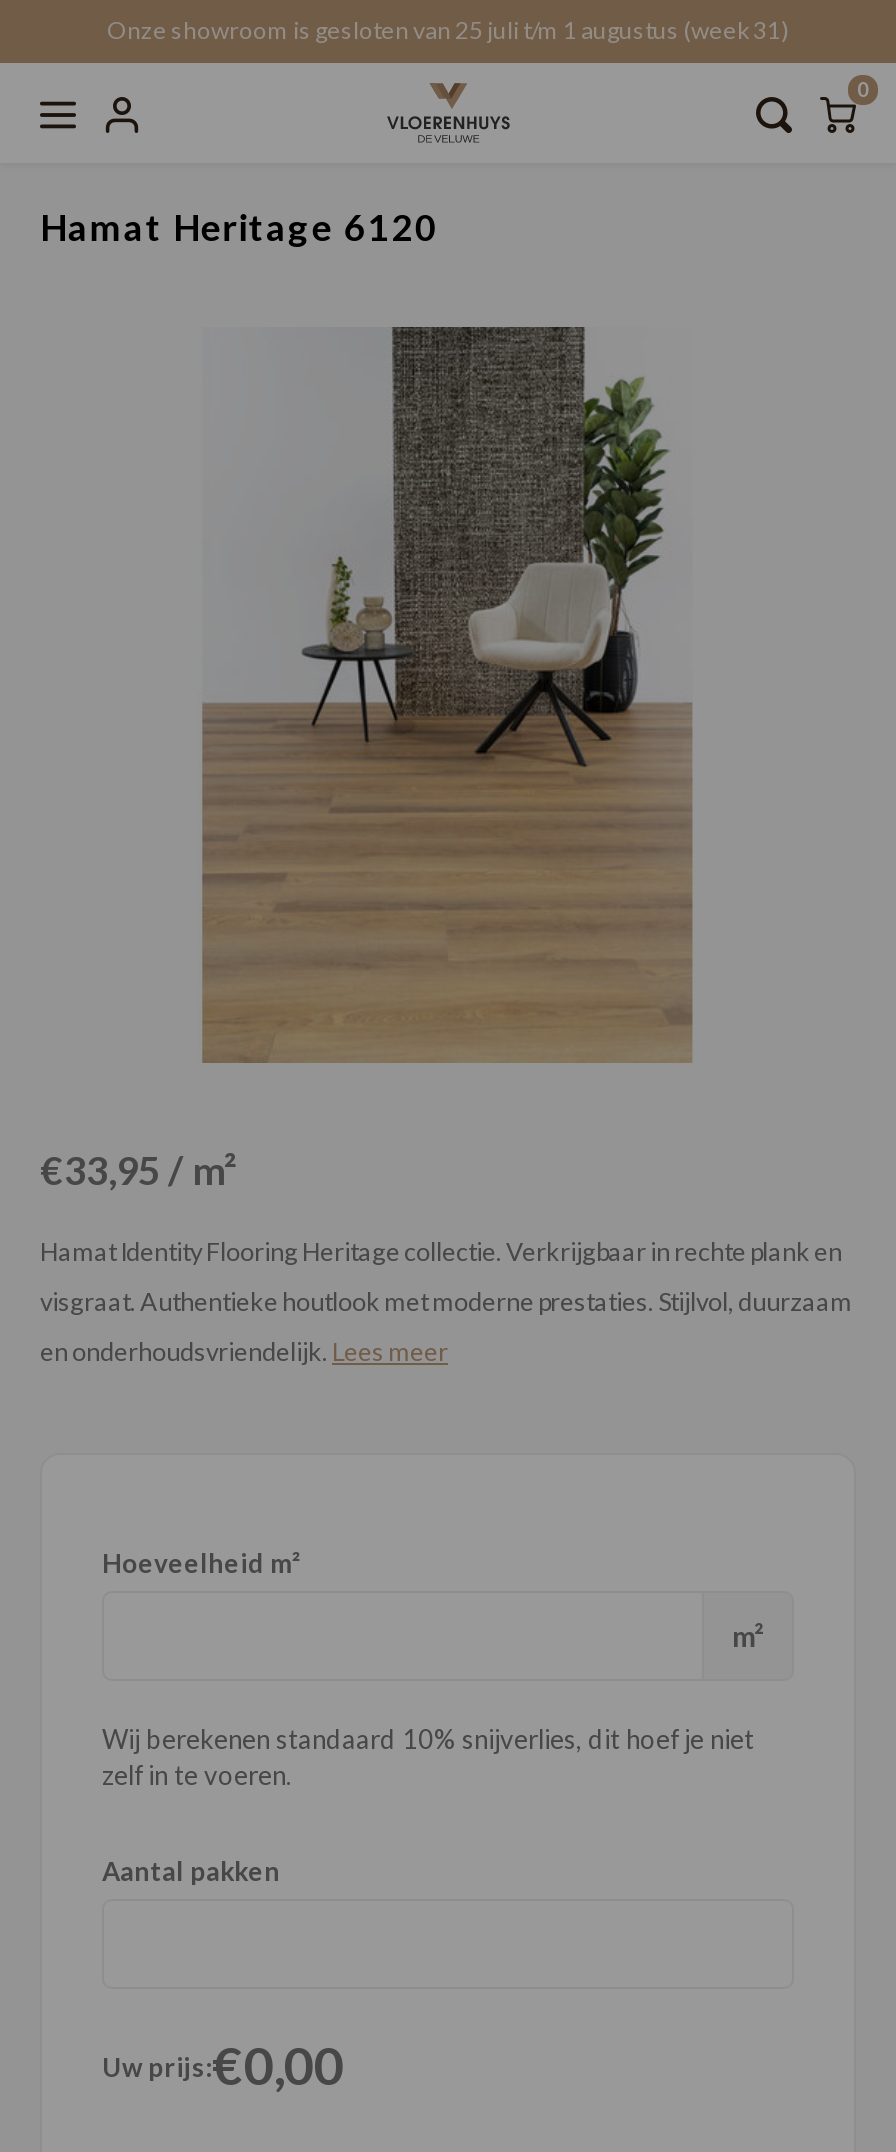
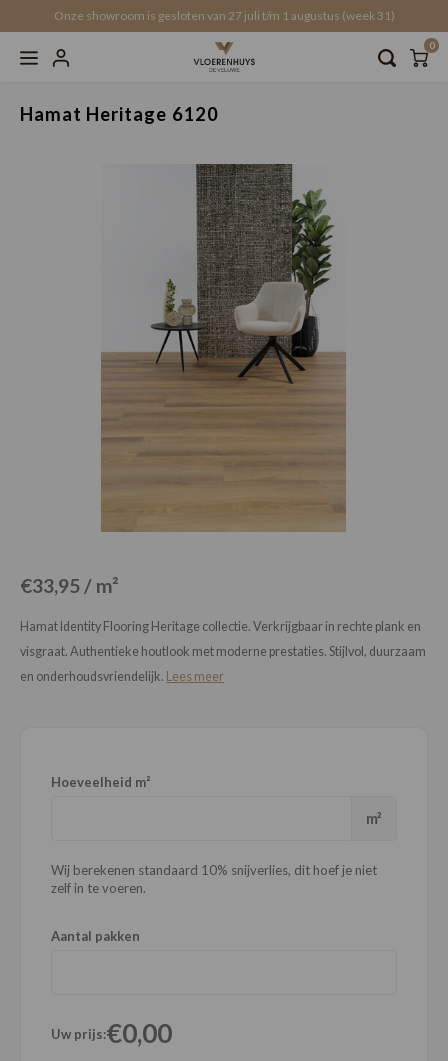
[107,15,789,45] Onze showroom is gesloten van 25 juli t/m 1 augustus (week 31) -> [53,8,394,23] Onze showroom is gesloten van 27 juli t/m 1 augustus (week 31)

